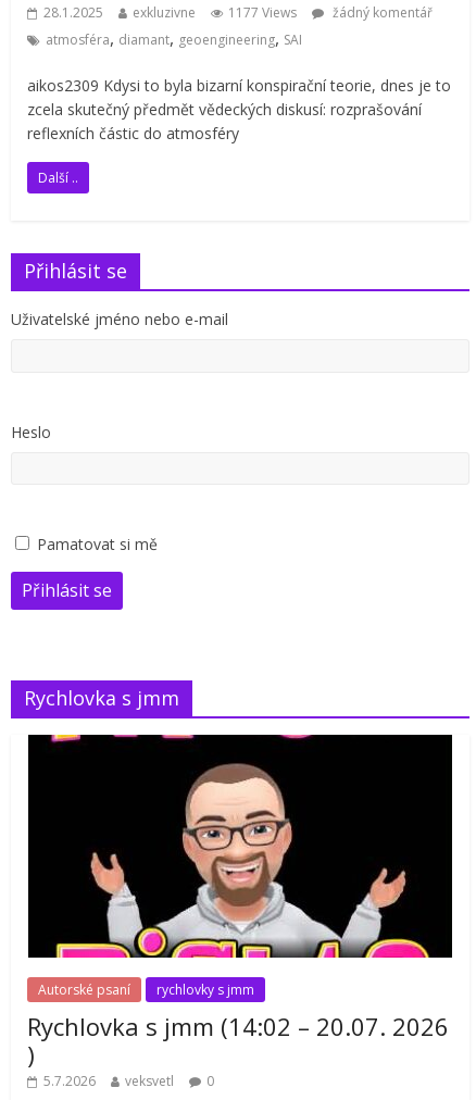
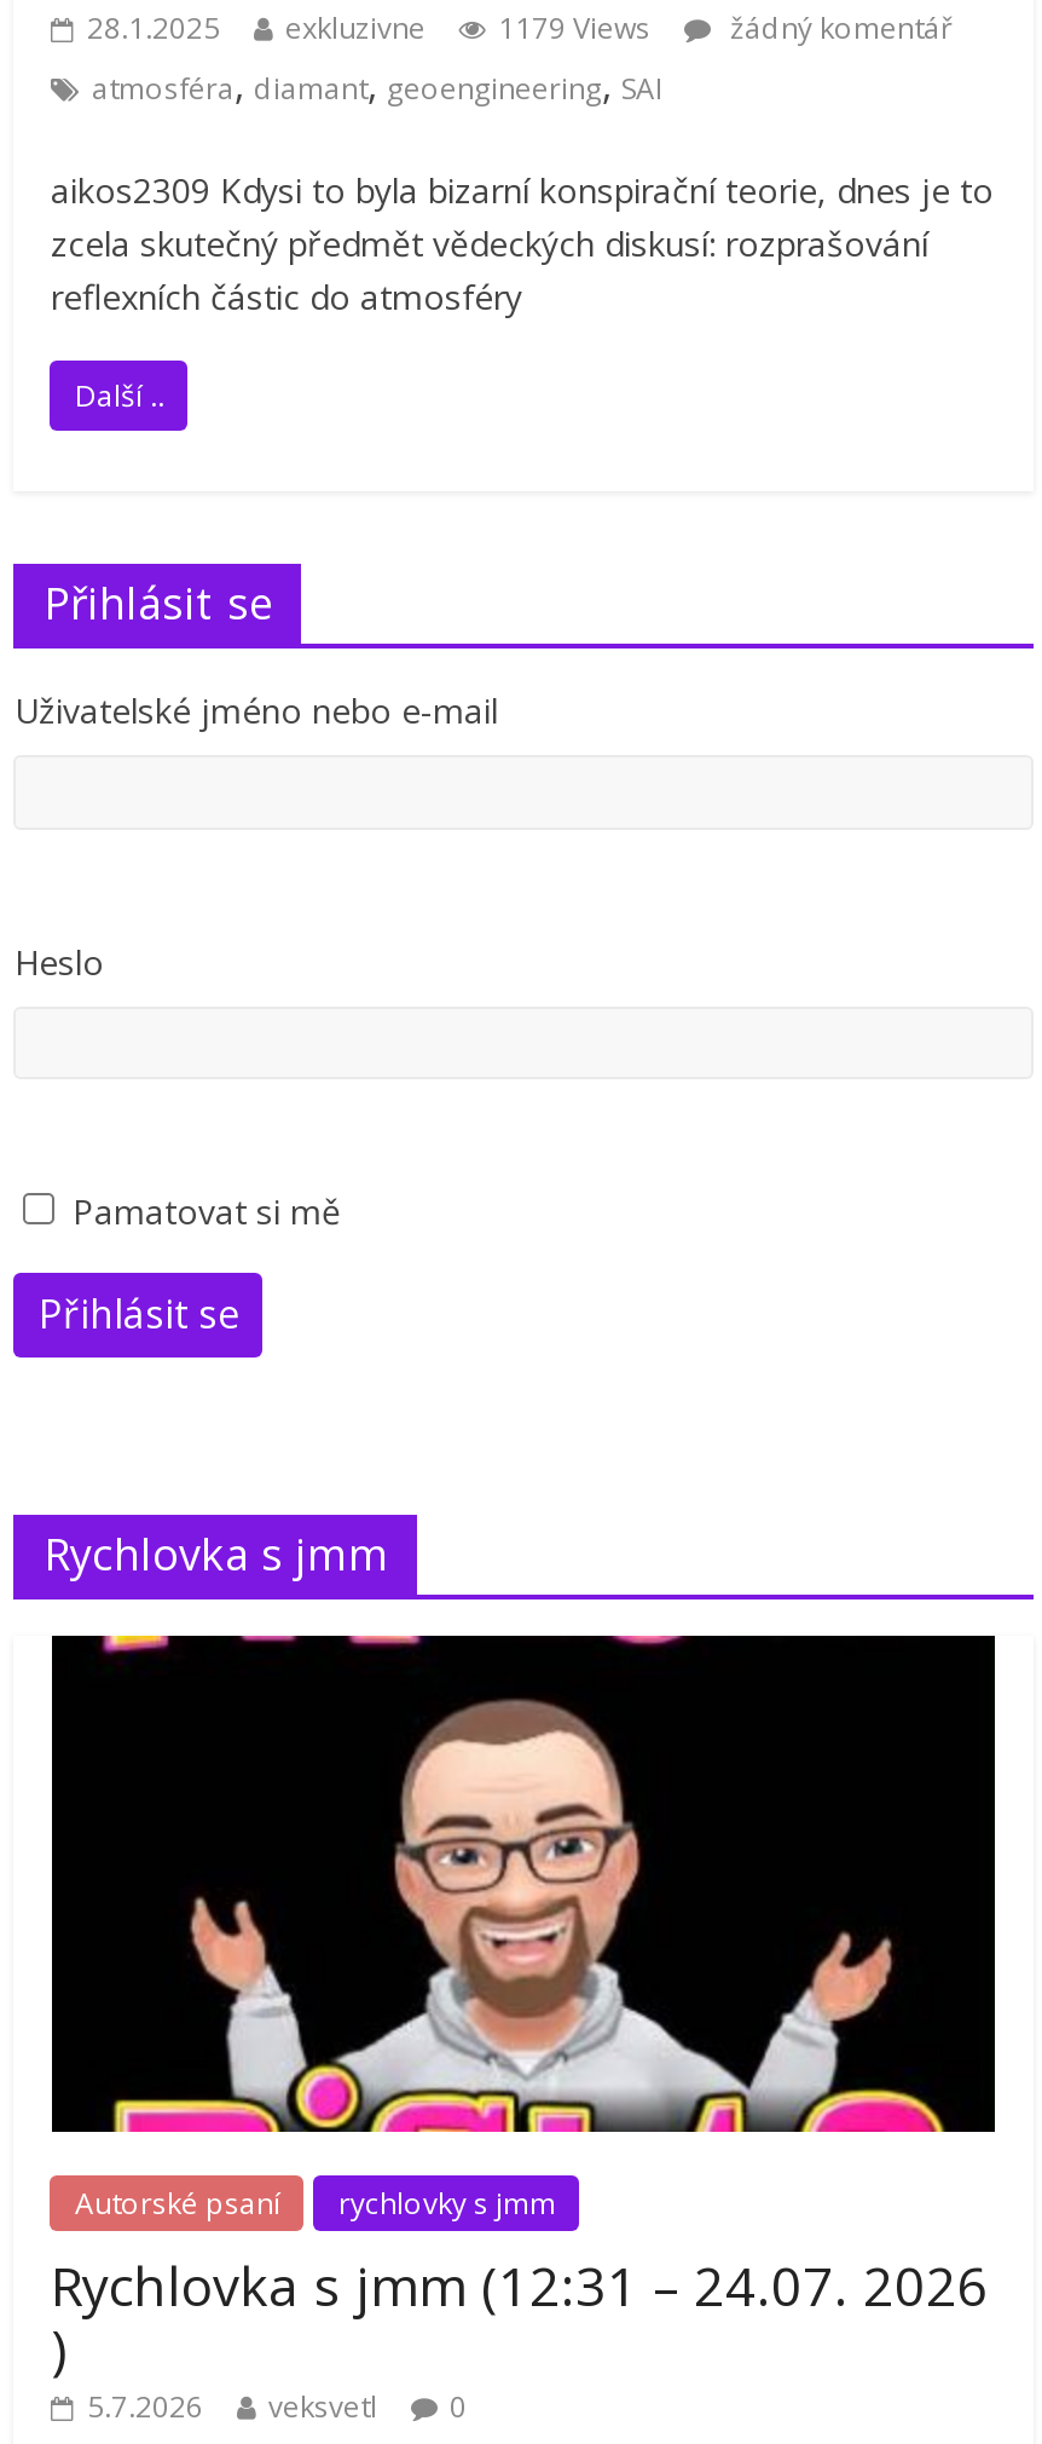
[44,3,433,22] 28.1.2025 exkluzivne 1177 Views žádný komentář -> [87,8,952,49] 28.1.2025 exkluzivne 1179 Views žádný komentář
[28,1010,449,1042] Rychlovka s jmm (14:02 – 20.07. 2026 -> [51,2248,989,2321] Rychlovka s jmm (12:31 – 24.07. 2026

